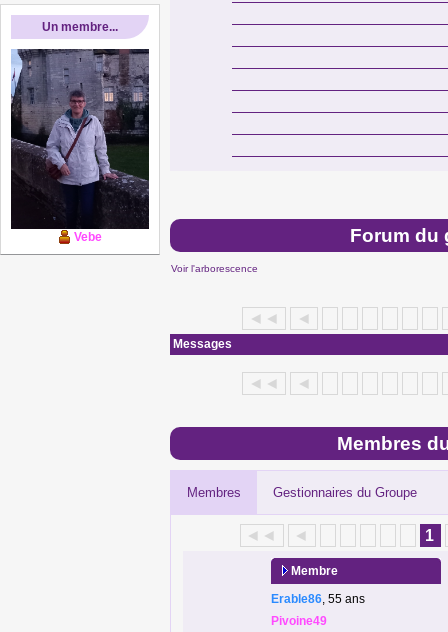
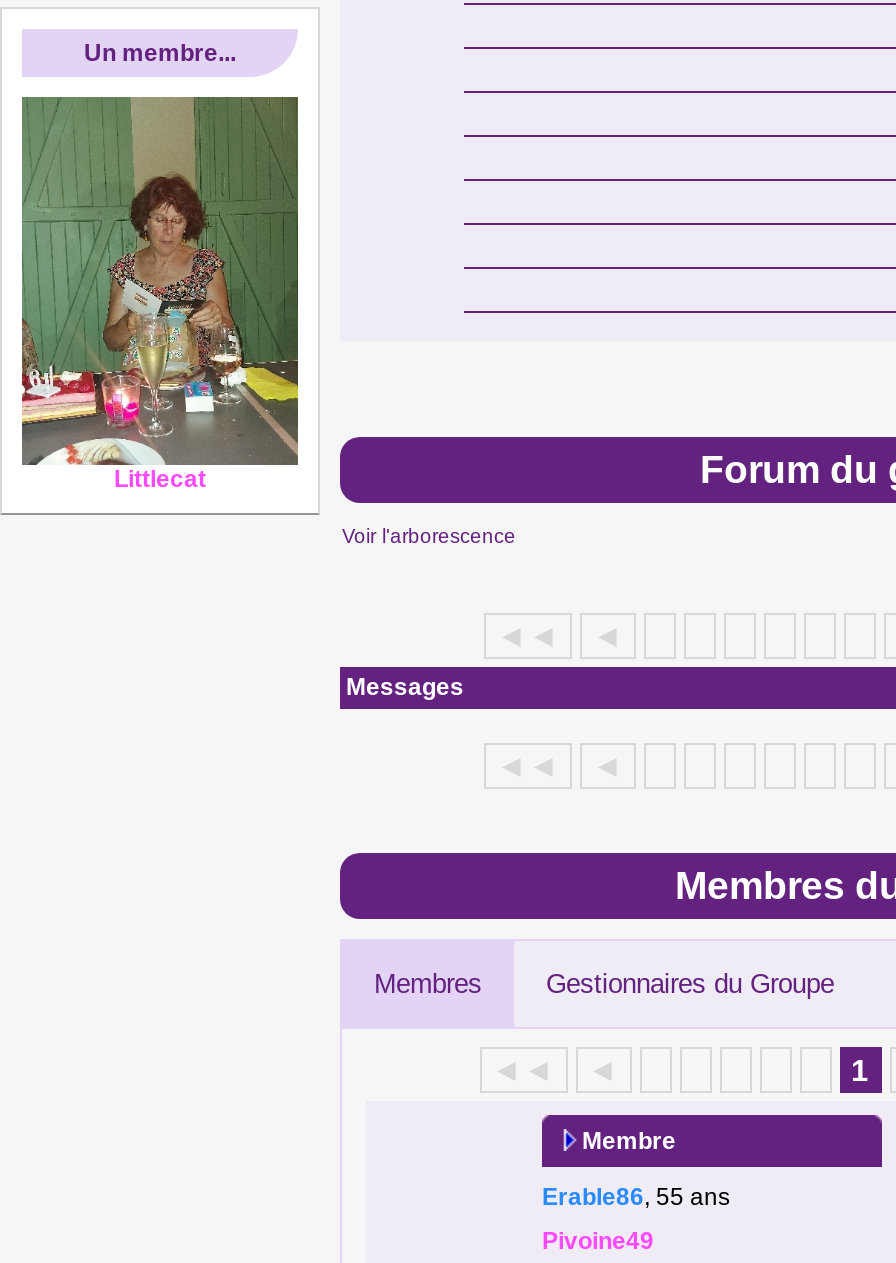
[10,48,150,244] [image] | Vebe -> [20,95,300,493] [image] | Littlecat

